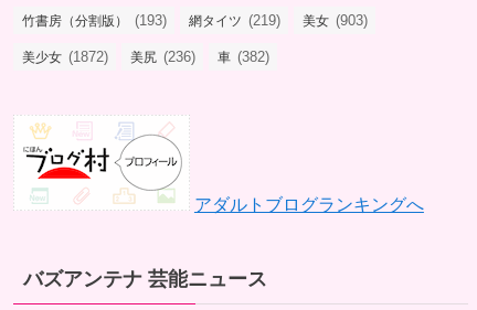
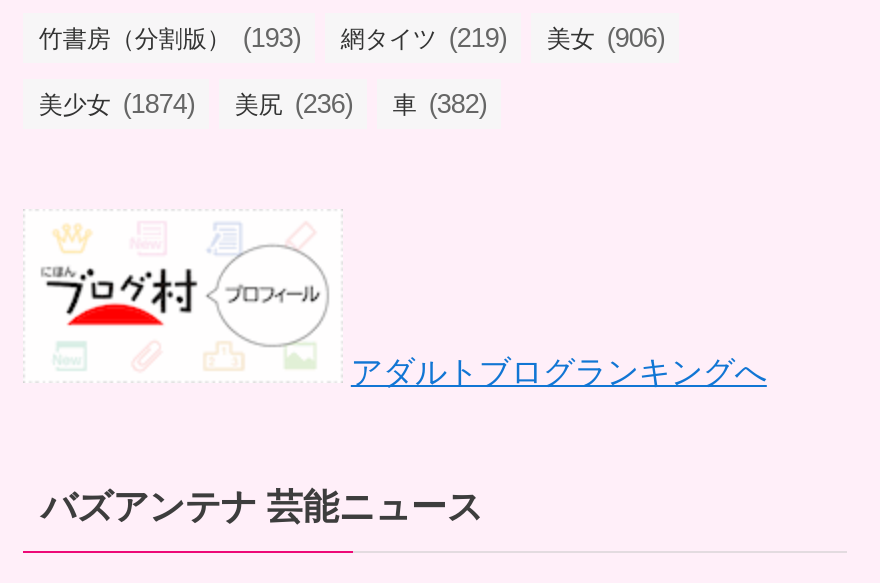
[22,12,368,28] 竹書房（分割版） (193) 網タイツ (219) 美女 (903) -> [39,22,665,52] 竹書房（分割版） (193) 網タイツ (219) 美女 (906)
[22,48,269,65] 美少女 (1872) 美尻 (236) 車 (382) -> [39,88,487,118] 美少女 (1874) 美尻 (236) 車 (382)

